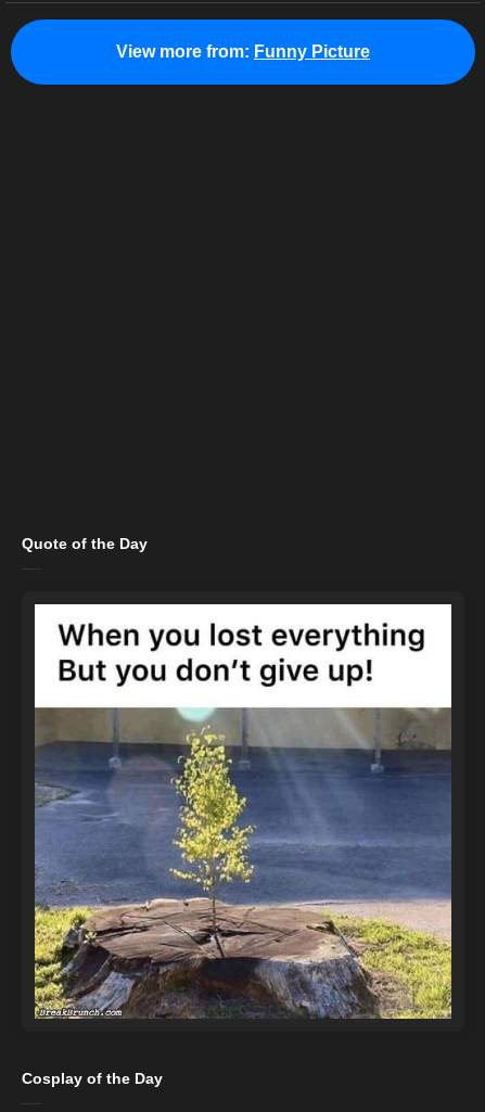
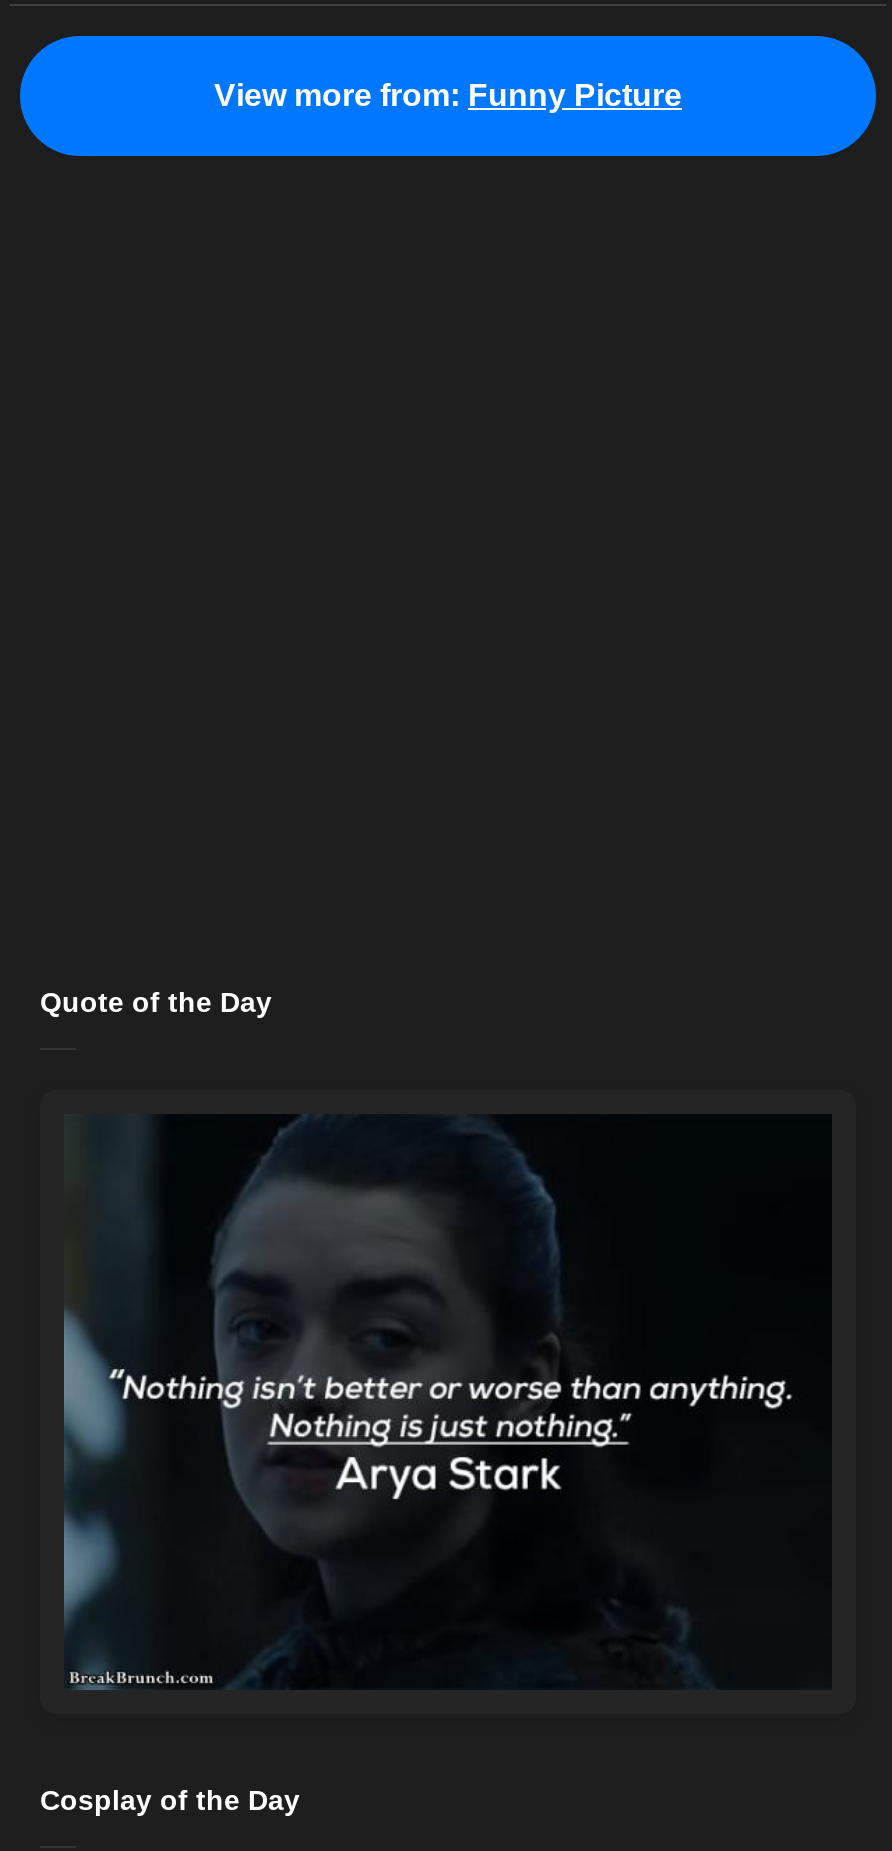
[34,603,452,1020] [image] -> [64,1114,832,1690] [image]

